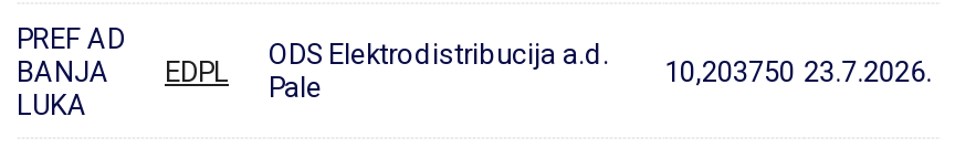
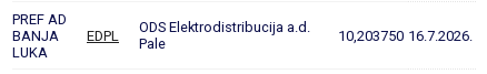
[664,55,932,88] 10,203750 23.7.2026. -> [338,28,473,44] 10,203750 16.7.2026.

